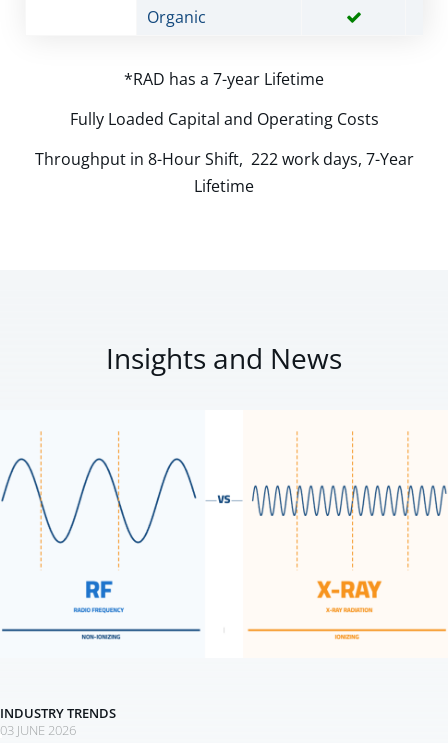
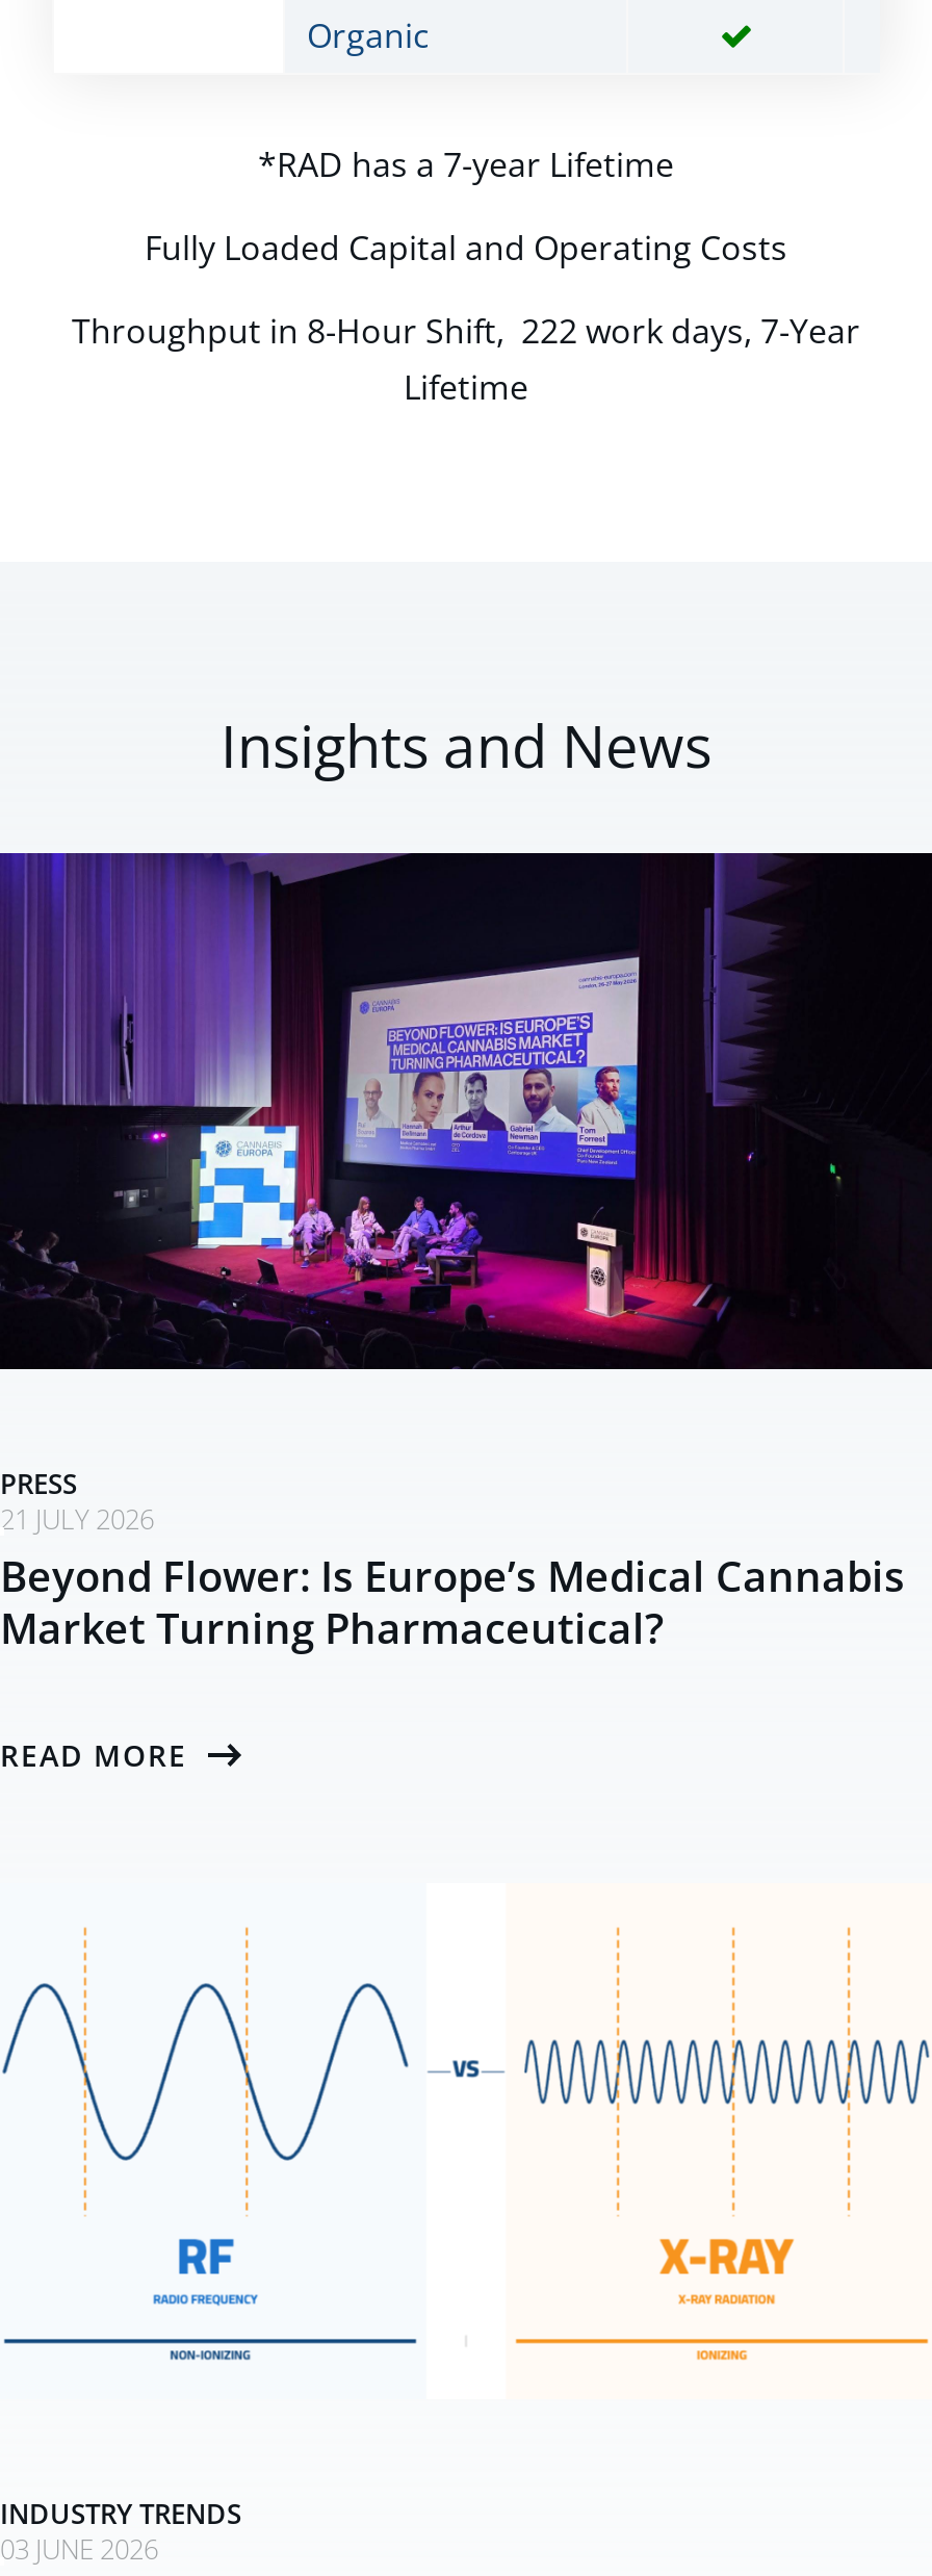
none -> [0,1465,905,1775] PRESS | 21 JULY 2026 | Beyond Flower: Is Europe’s Medical Cannabis | Market Turning Pharmaceutical? | READ MORE
none -> [6,851,926,1371] [image]

